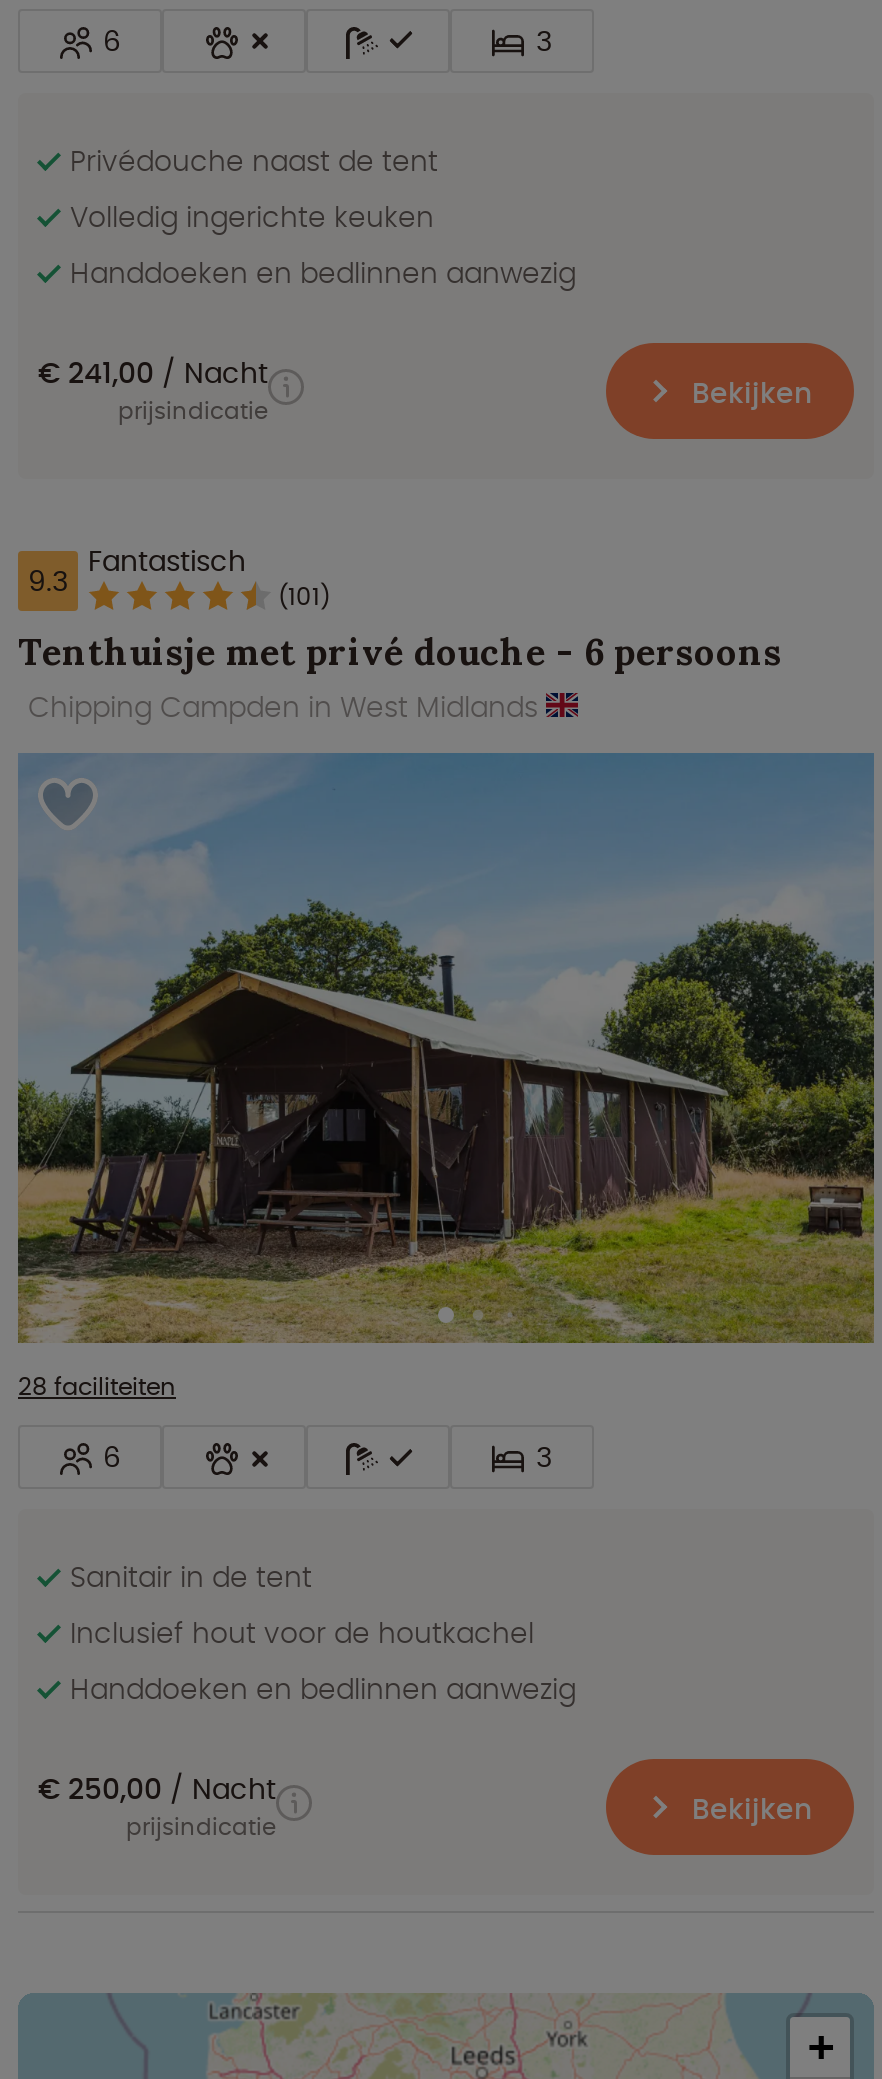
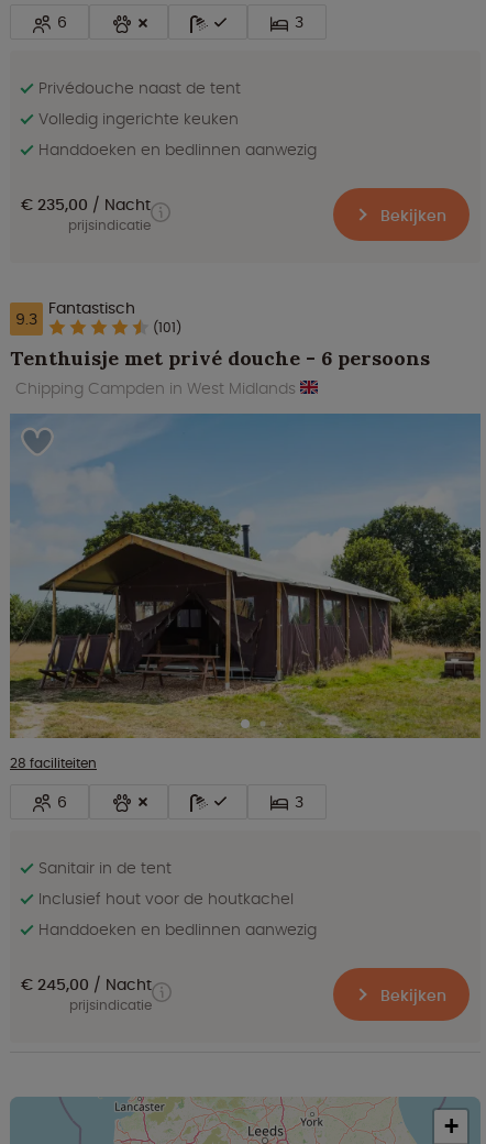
[38,352,268,392] € 241,00 Nacht -> [21,194,151,216] € 235,00 Nacht
[38,1769,276,1809] € 250,00 Nacht -> [21,973,152,995] € 245,00 Nacht

